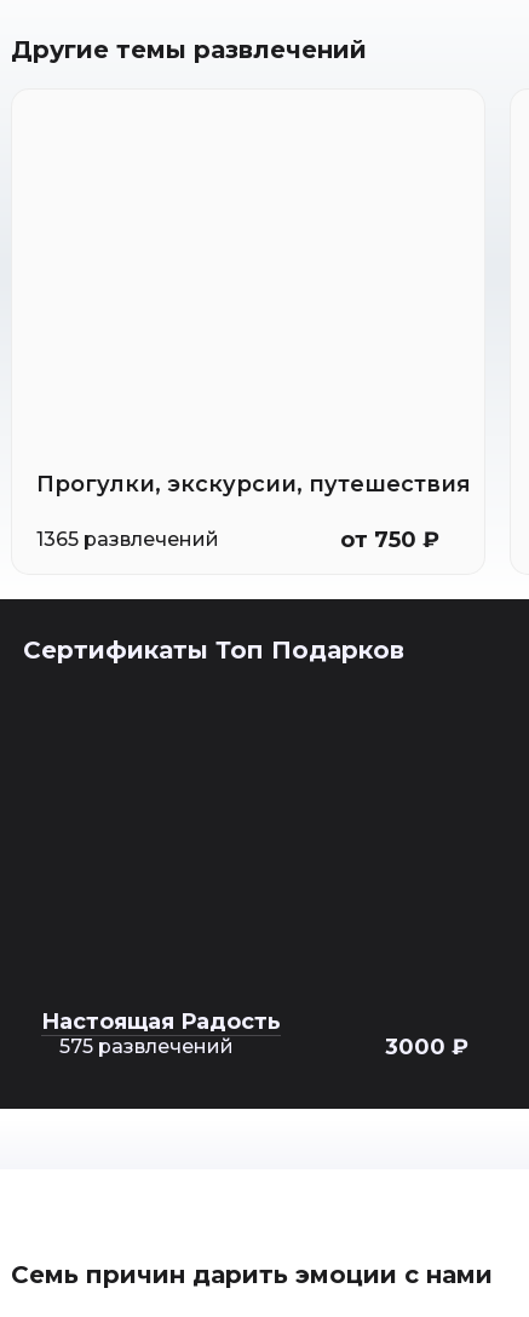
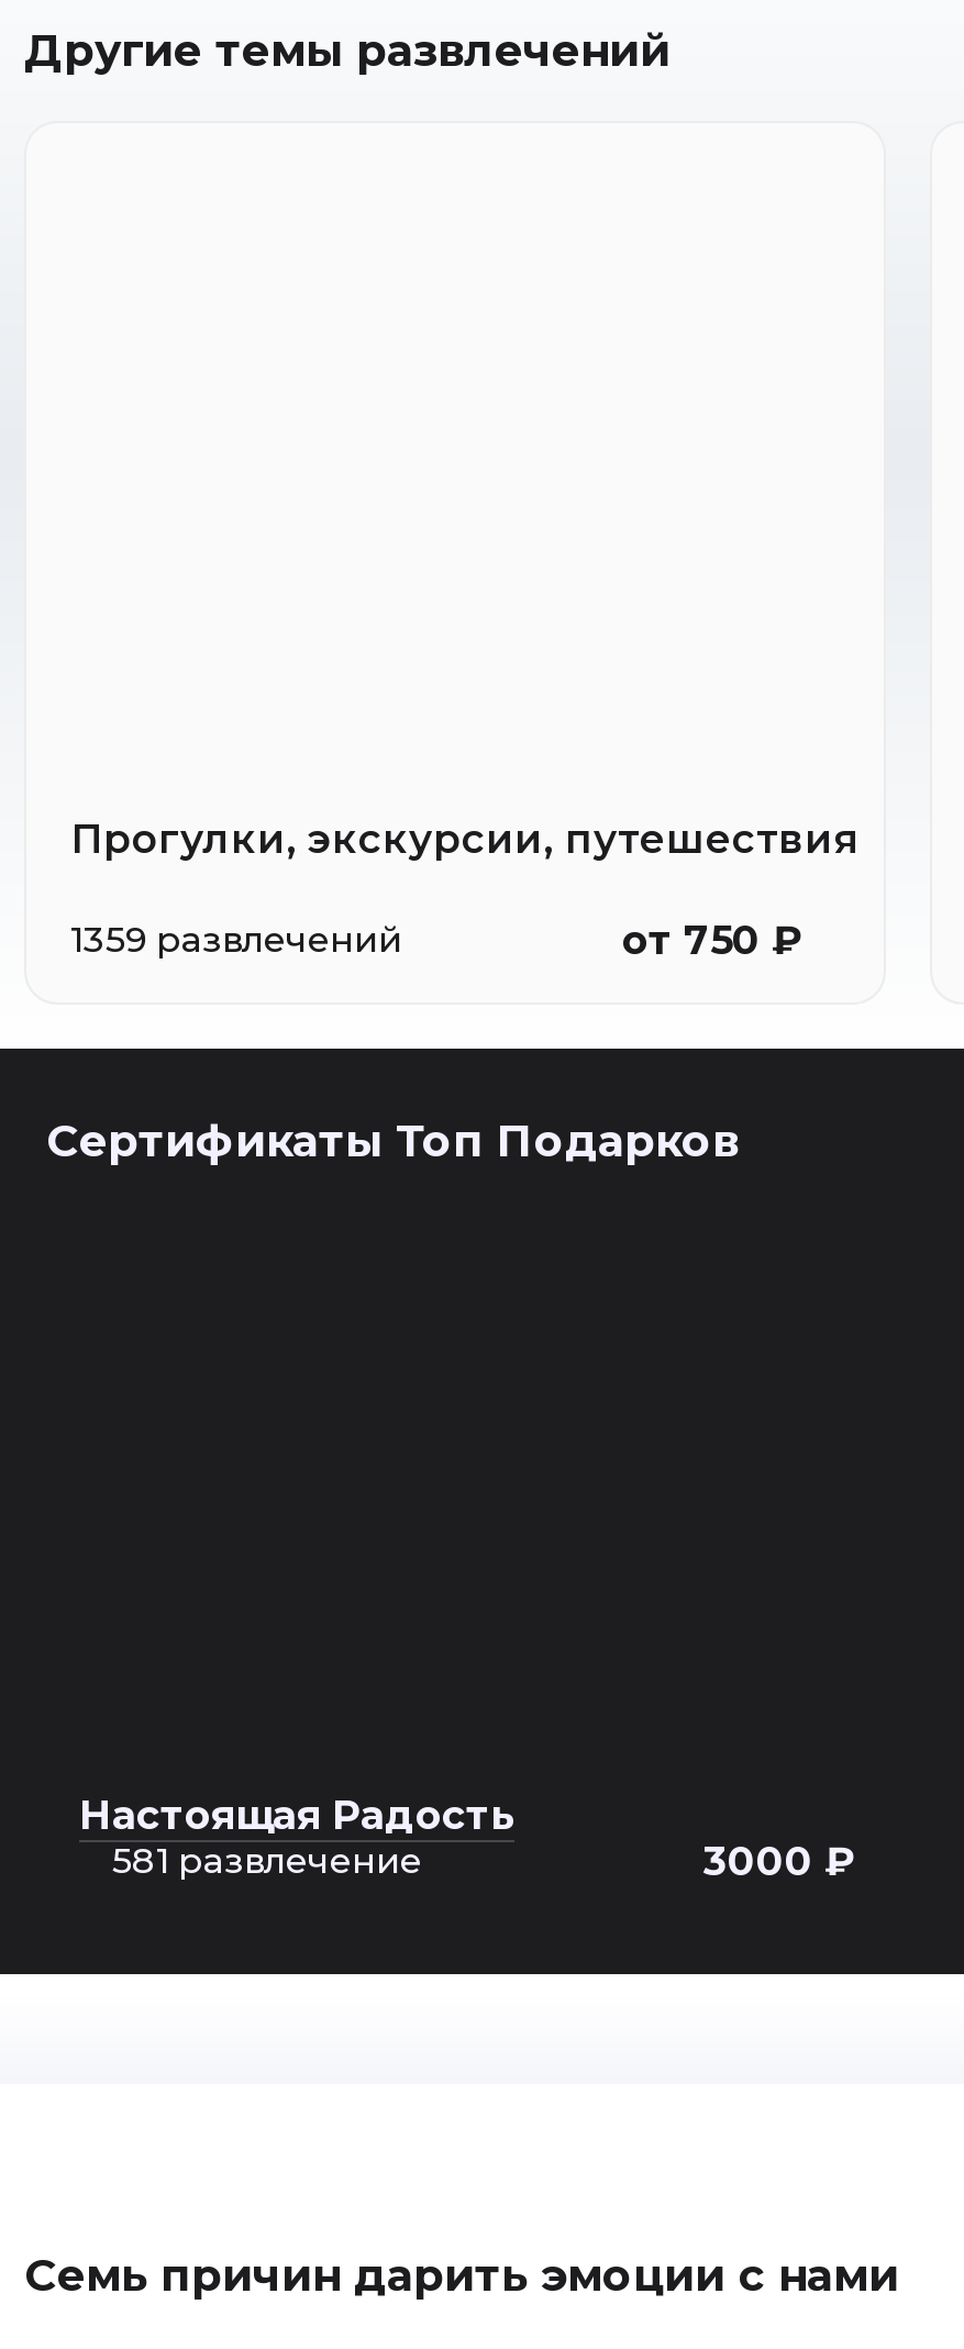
[36,528,219,551] 1365 развлечений -> [70,919,402,961] 1359 развлечений
[59,1035,234,1058] 575 развлечений -> [112,1840,422,1882] 581 развлечение

